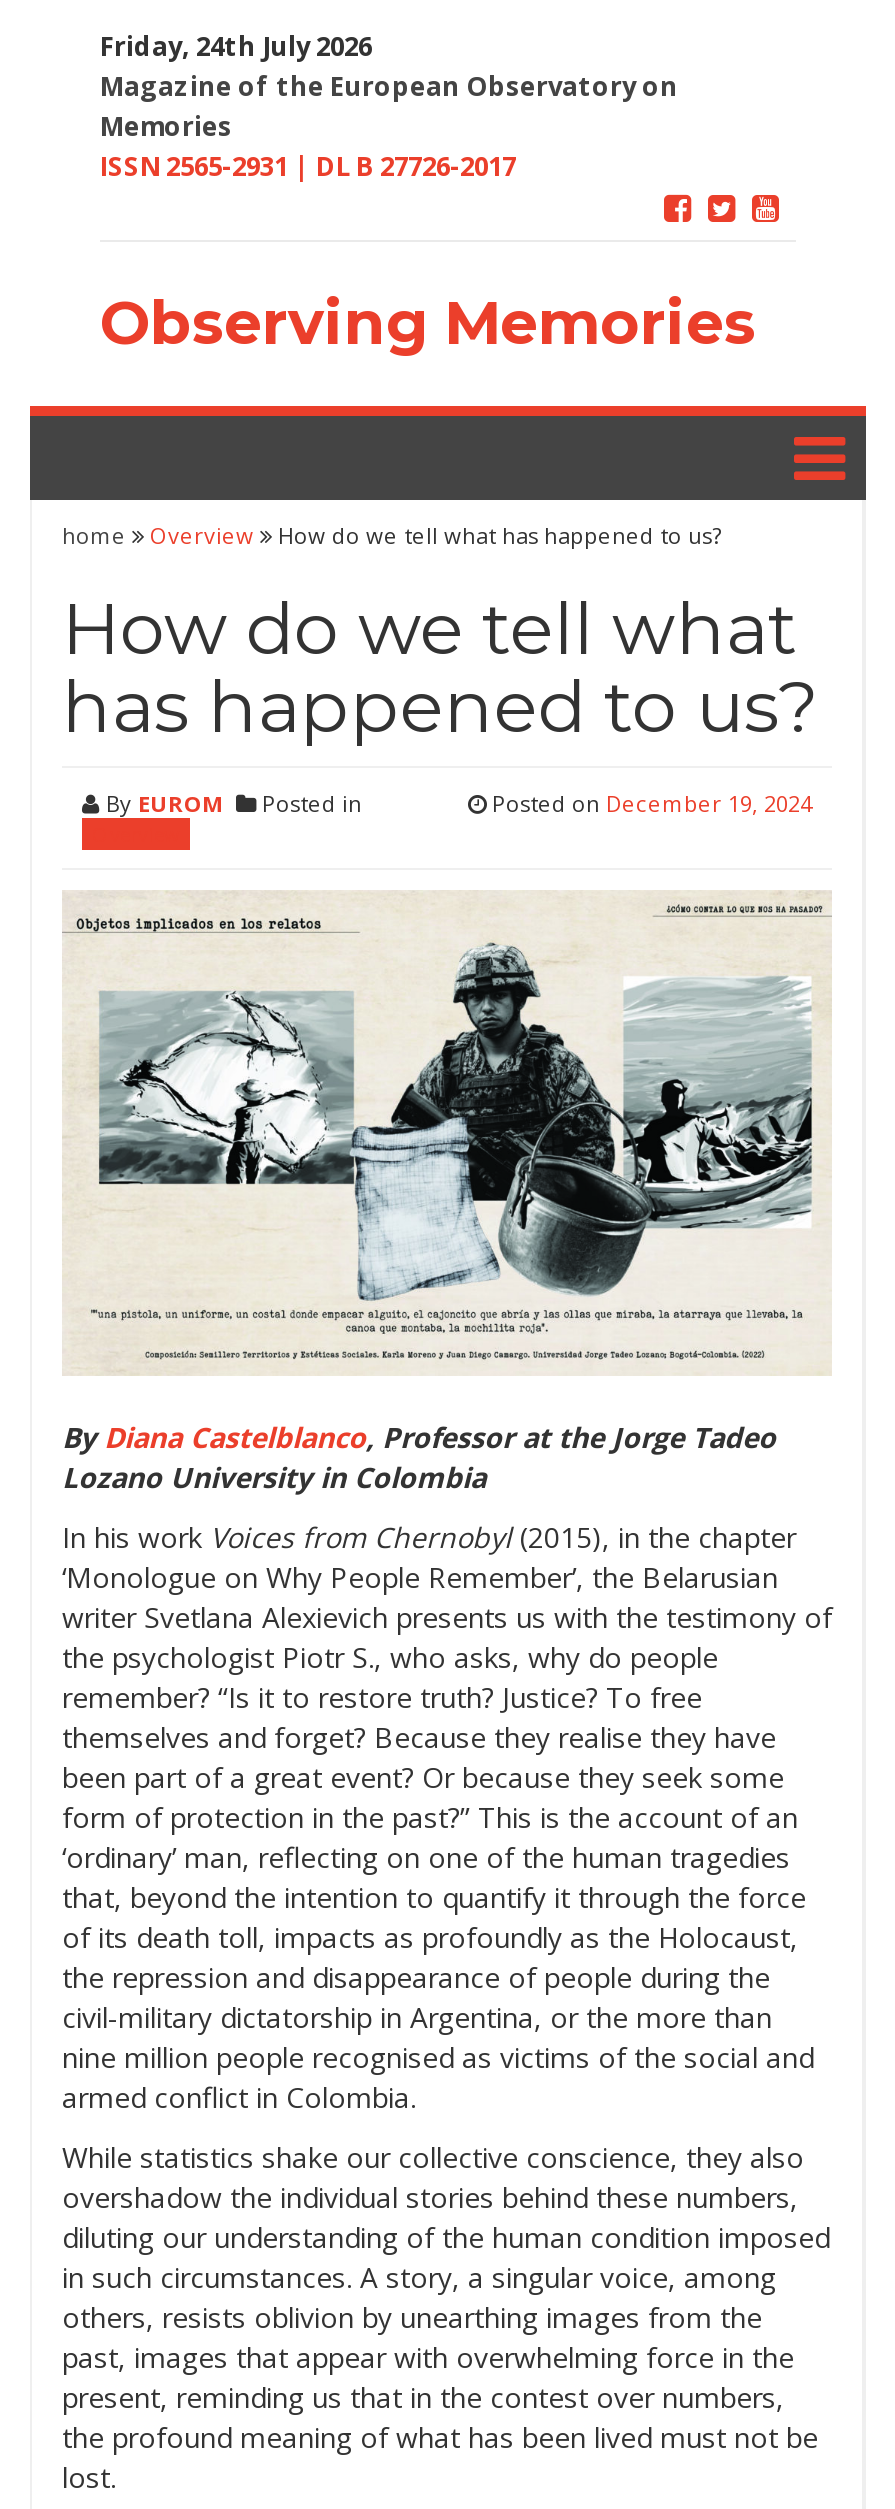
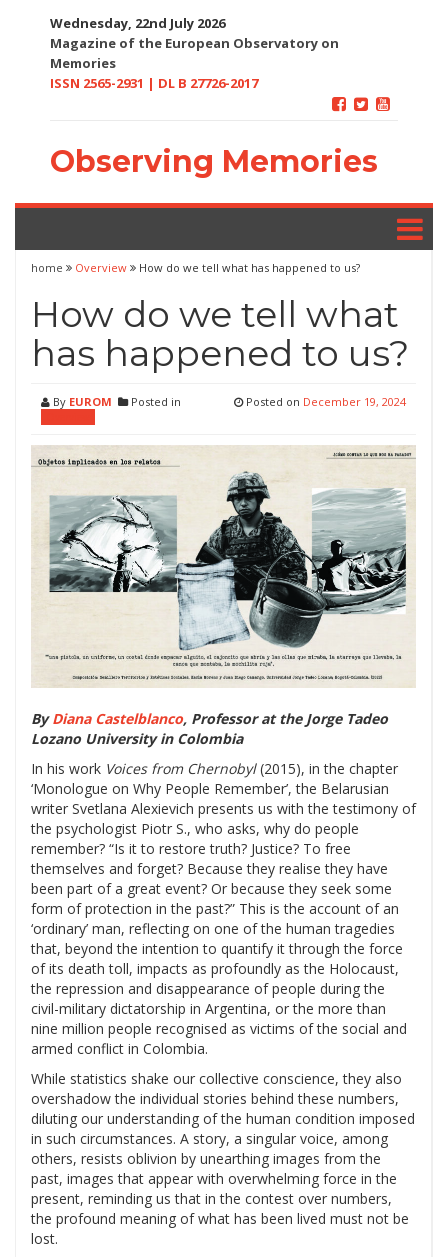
[100,28,372,64] Friday, 24th July 2026 -> [50,14,225,32] Wednesday, 22nd July 2026

